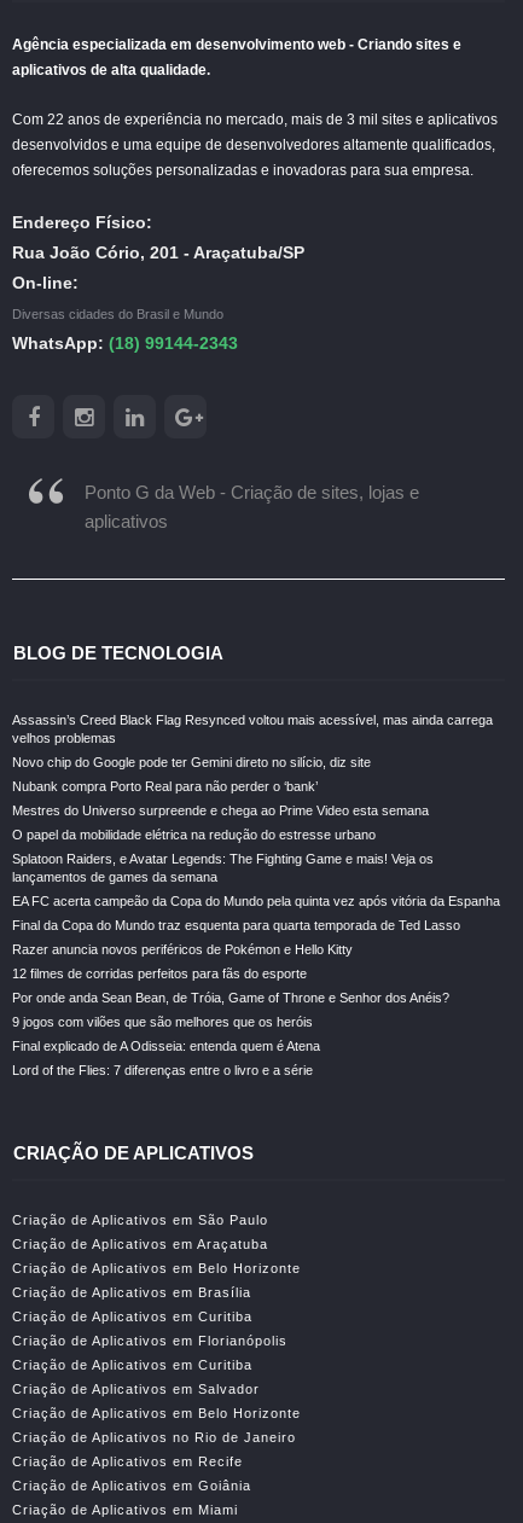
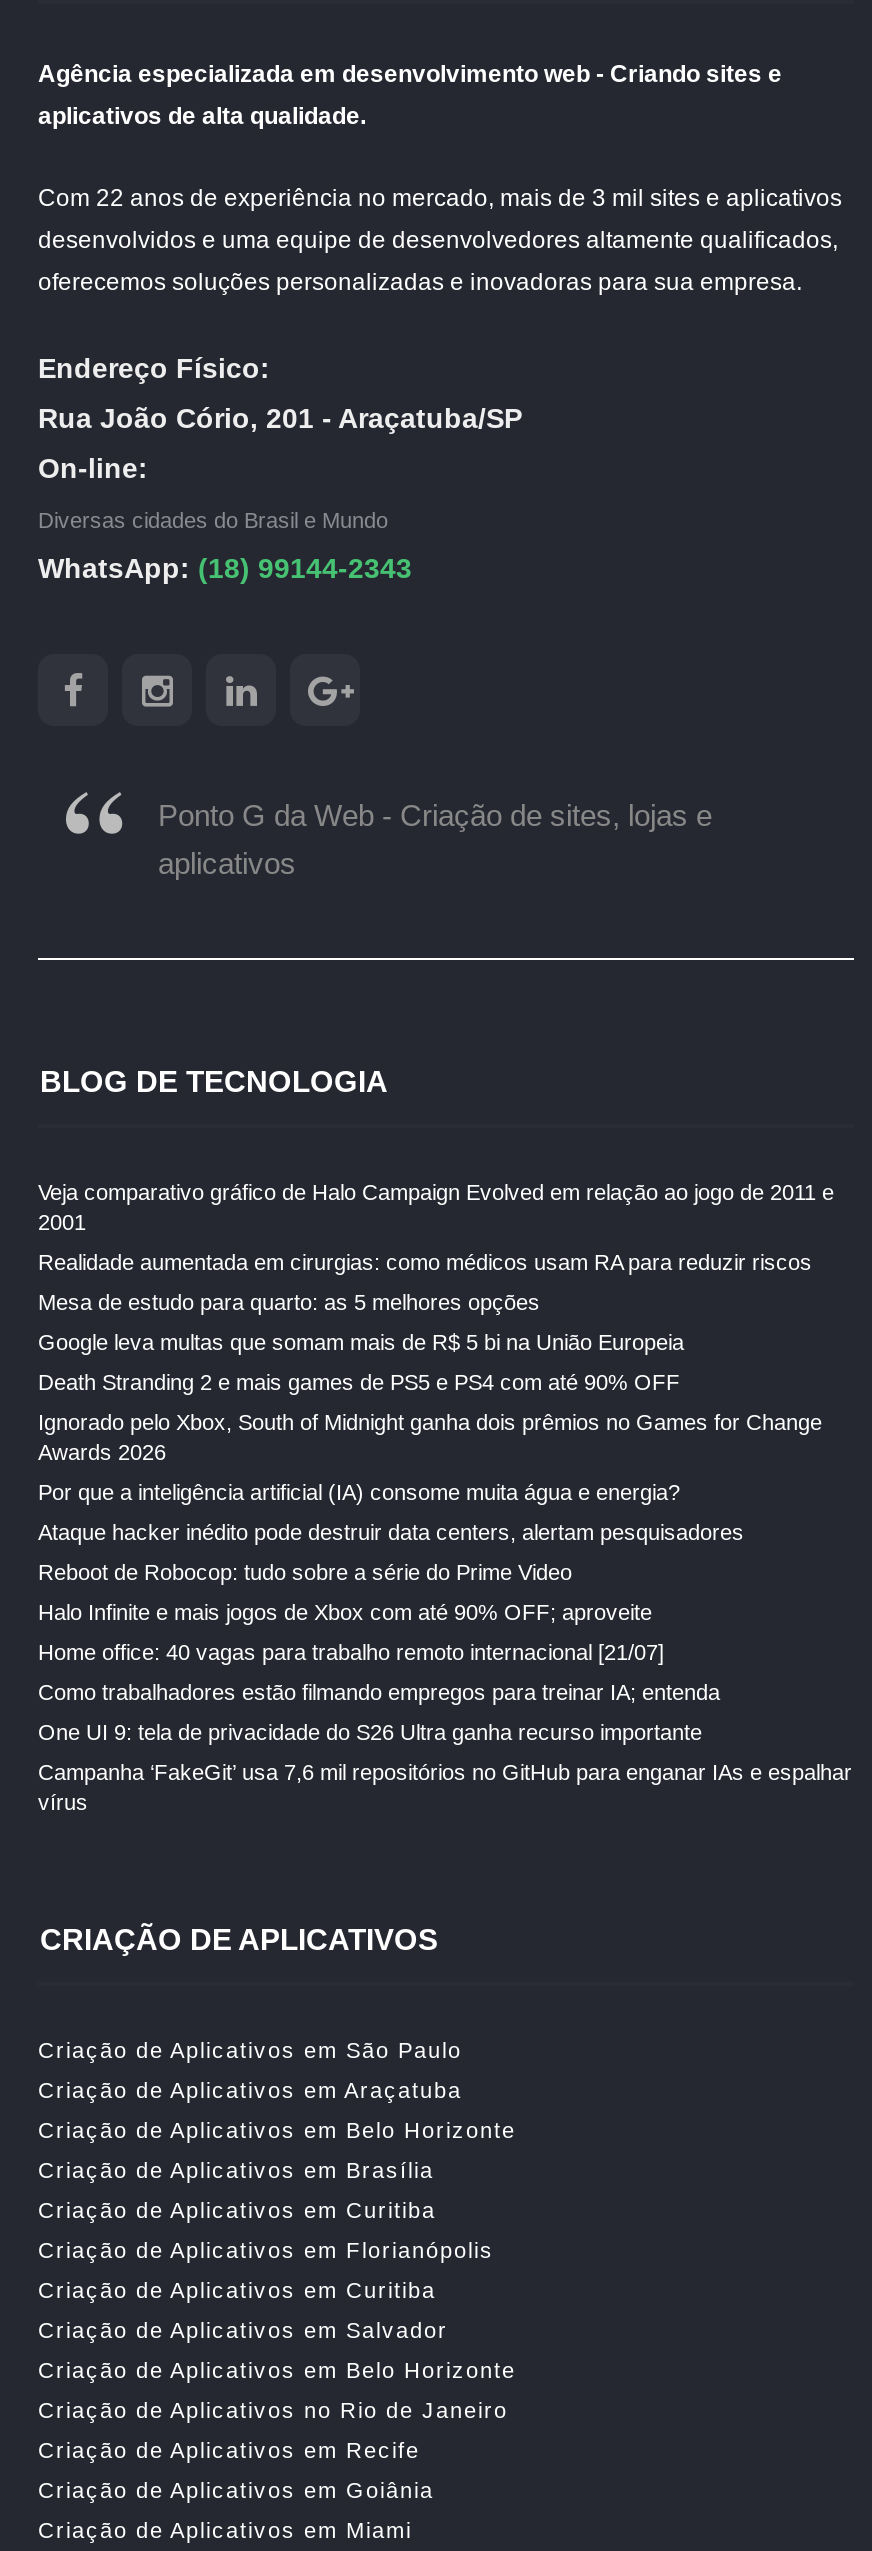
[12,713,493,745] Assassin’s Creed Black Flag Resynced voltou mais acessível, mas ainda carrega | velhos problemas -> [38,1180,834,1234] Veja comparativo gráfico de Halo Campaign Evolved em relação ao jogo de 2011 e | 2001
[12,755,371,769] Novo chip do Google pode ter Gemini direto no silício, diz site -> [38,1250,812,1274] Realidade aumentada em cirurgias: como médicos usam RA para reduzir riscos
[12,779,318,794] Nubank compra Porto Real para não perder o ‘bank’ -> [38,1290,540,1314] Mesa de estudo para quarto: as 5 melhores opções
[12,803,429,818] Mestres do Universo surpreende e chega ao Prime Video esta semana -> [38,1330,684,1354] Google leva multas que somam mais de R$ 5 bi na União Europeia
[12,827,376,842] O papel da mobilidade elétrica na redução do estresse urbano -> [38,1370,680,1394] Death Stranding 2 e mais games de PS5 e PS4 com até 90% OFF
[12,851,434,884] Splatoon Raiders, e Avatar Legends: The Fighting Game e mais! Veja os | lançamentos de games da semana -> [38,1410,822,1464] Ignorado pelo Xbox, South of Midnight ganha dois prêmios no Games for Change | Awards 2026
[12,894,500,908] EA FC acerta campeão da Copa do Mundo pela quinta vez após vitória da Espanha -> [38,1480,680,1504] Por que a inteligência artificial (IA) consome muita água e energia?
[12,918,460,932] Final da Copa do Mundo traz esquenta para quarta temporada de Ted Lasso -> [38,1520,744,1544] Ataque hacker inédito pode destruir data centers, alertam pesquisadores
[12,942,353,957] Razer anuncia novos periféricos de Pokémon e Hello Kitty -> [38,1560,572,1584] Reboot de Robocop: tudo sobre a série do Prime Video
[12,966,307,981] 12 filmes de corridas perfeitos para fãs do esporte -> [38,1600,652,1624] Halo Infinite e mais jogos de Xbox com até 90% OFF; aproveite
[12,990,449,1005] Por onde anda Sean Bean, de Tróia, Game of Throne e Senhor dos Anéis? -> [38,1640,664,1664] Home office: 40 vagas para trabalho remoto internacional [21/07]
[12,1015,313,1029] 9 jogos com vilões que são melhores que os heróis -> [38,1680,720,1704] Como trabalhadores estão filmando empregos para treinar IA; entenda
[12,1039,320,1053] Final explicado de A Odisseia: entenda quem é Atena -> [38,1720,702,1744] One UI 9: tela de privacidade do S26 Ultra ganha recurso importante
[12,1063,313,1077] Lord of the Flies: 7 diferenças entre o livro e a série -> [38,1760,852,1814] Campanha ‘FakeGit’ usa 7,6 mil repositórios no GitHub para enganar IAs e espalhar | vírus

